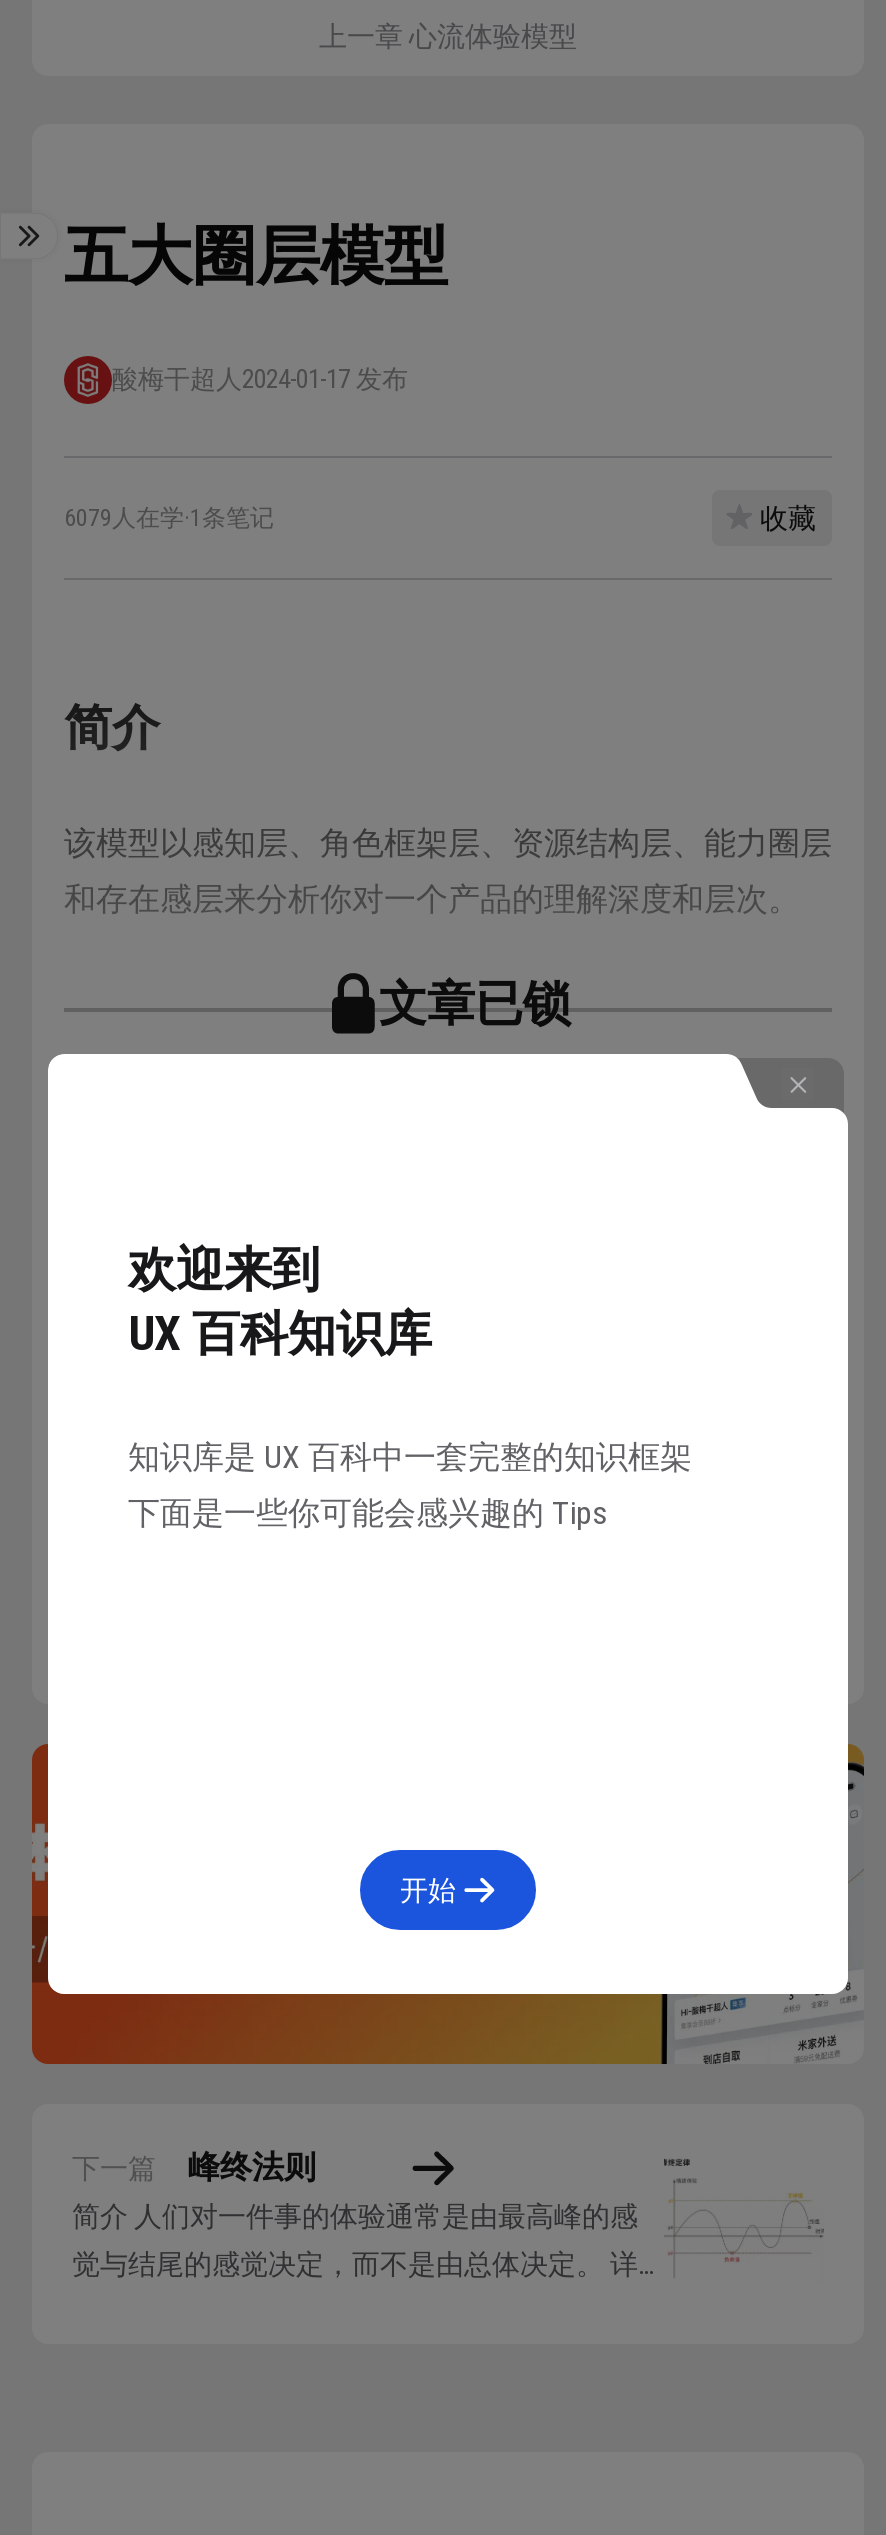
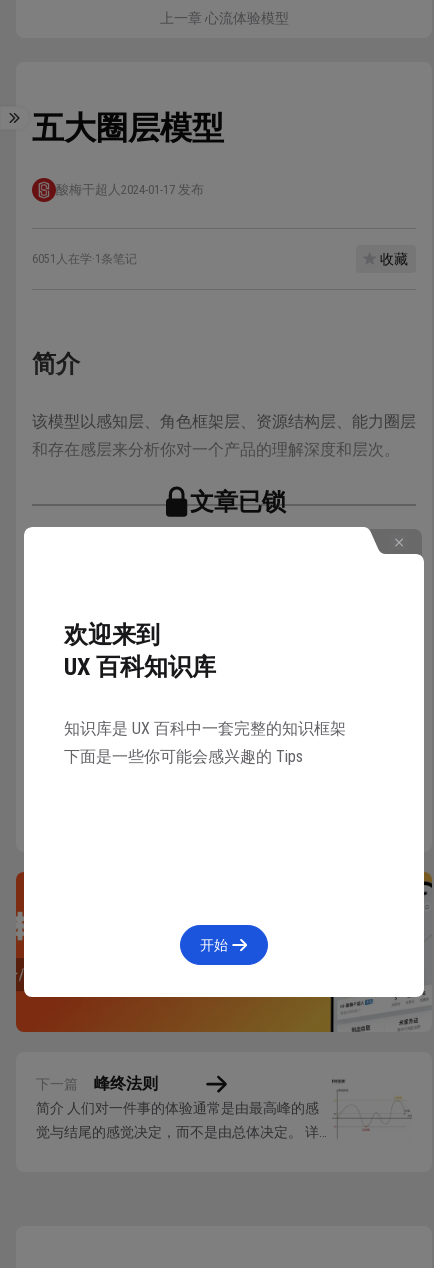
[64,504,274,532] 6079人在学·1条笔记 -> [32,252,137,266] 6051人在学·1条笔记

